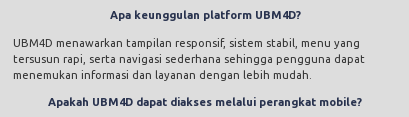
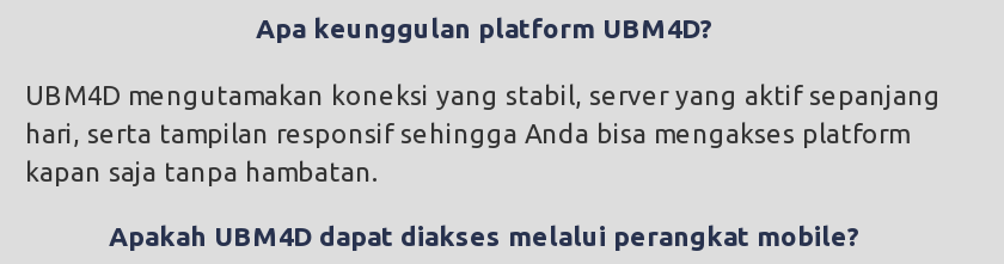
[13,36,365,80] UBM4D menawarkan tampilan responsif, sistem stabil, menu yang | tersusun rapi, serta navigasi sederhana sehingga pengguna dapat | menemukan informasi dan layanan dengan lebih mudah. -> [25,80,941,185] UBM4D mengutamakan koneksi yang stabil, server yang aktif sepanjang | hari, serta tampilan responsif sehingga Anda bisa mengakses platform | kapan saja tanpa hambatan.

